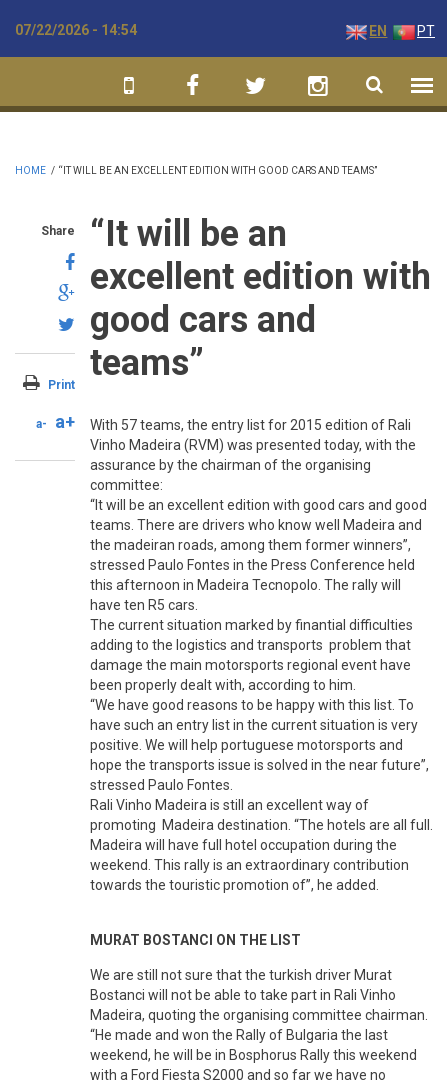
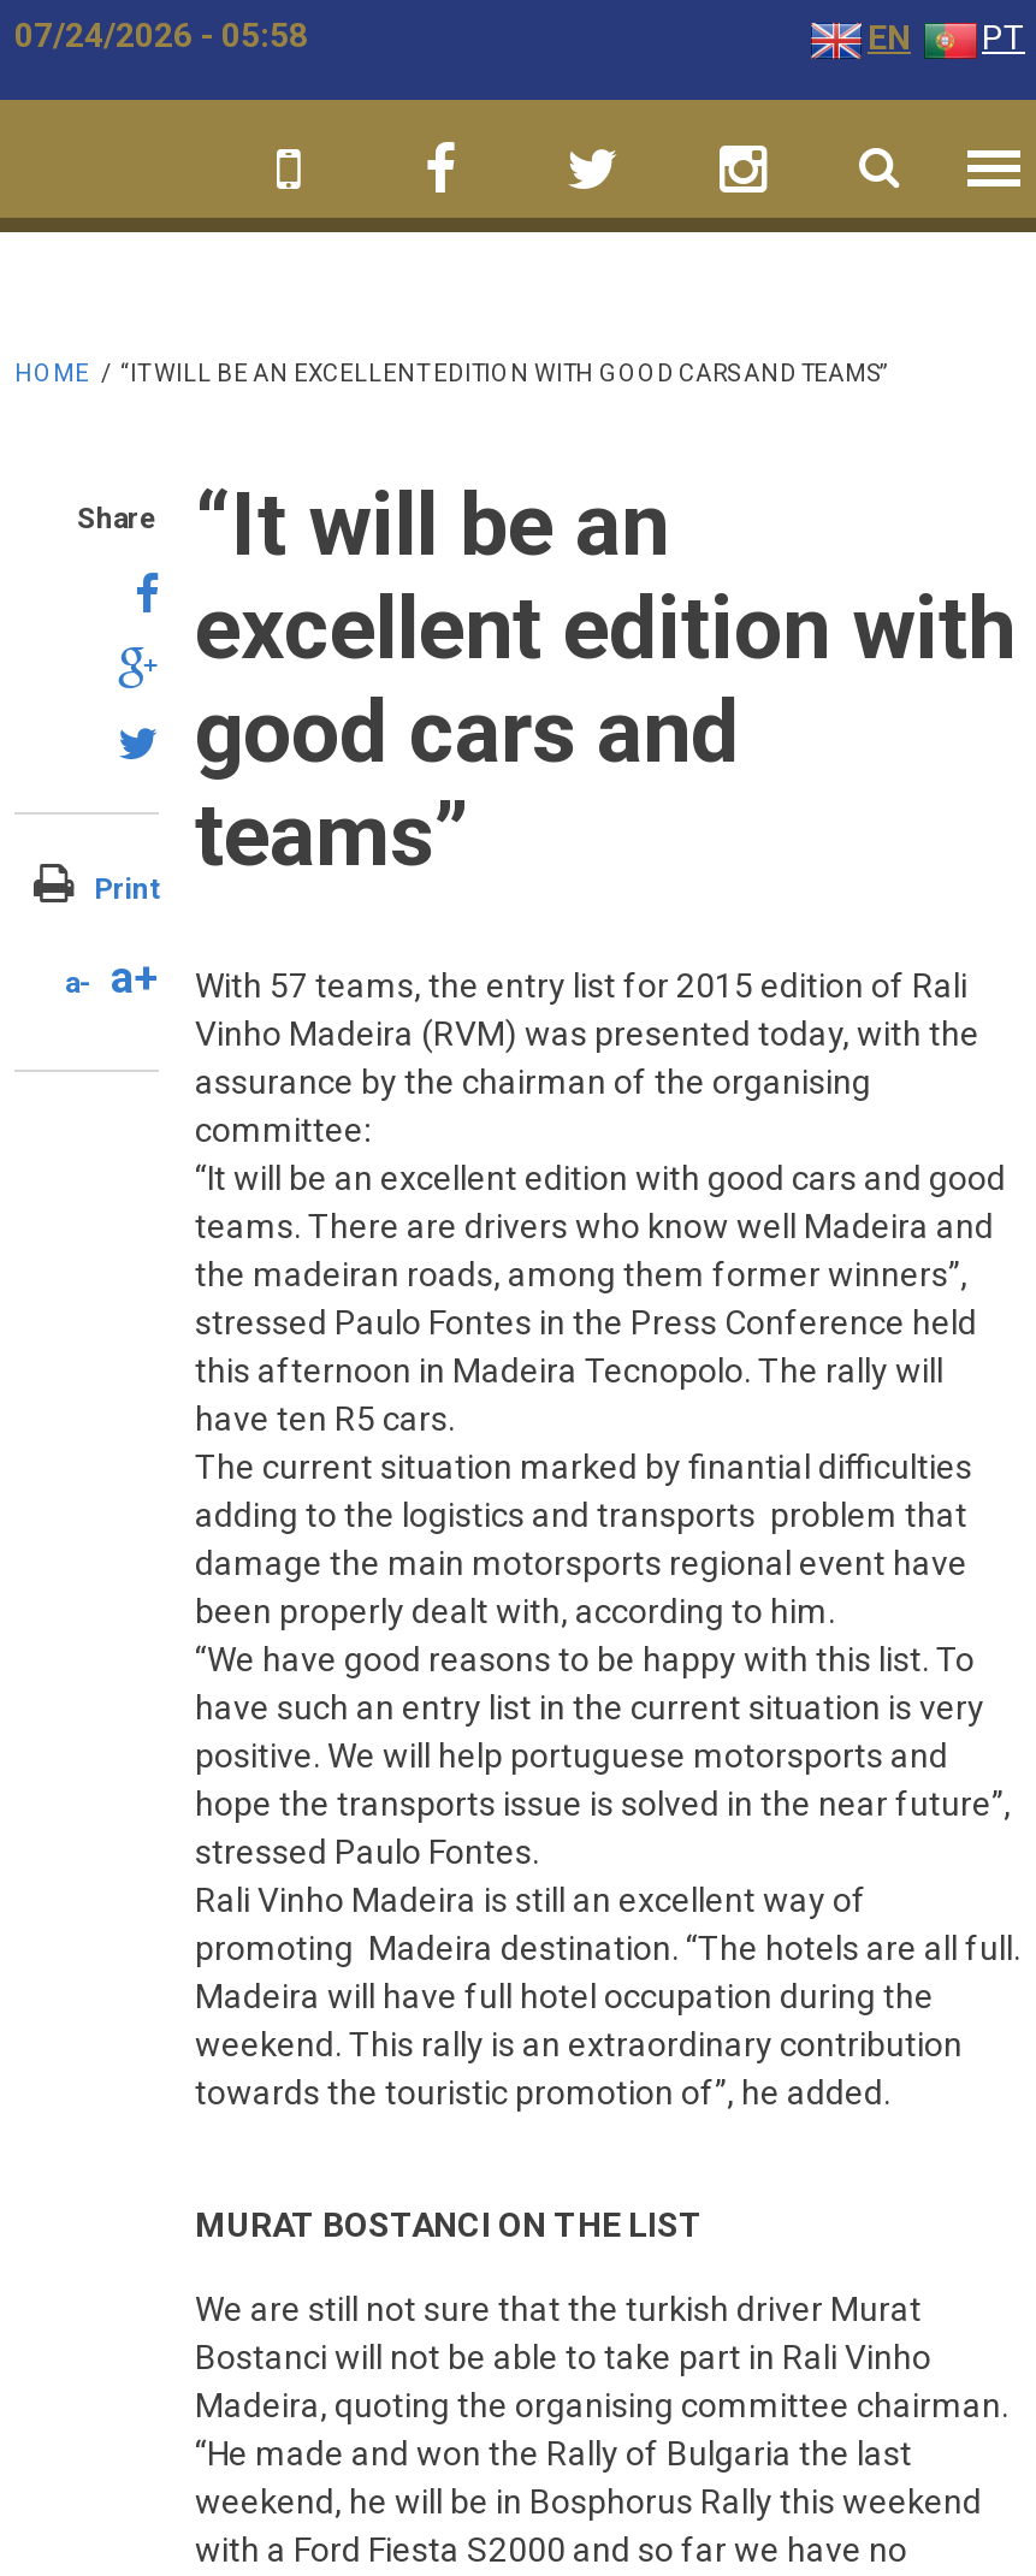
[15,22,137,38] 07/22/2026 - 14:54 -> [14,16,308,54] 07/24/2026 - 05:58

